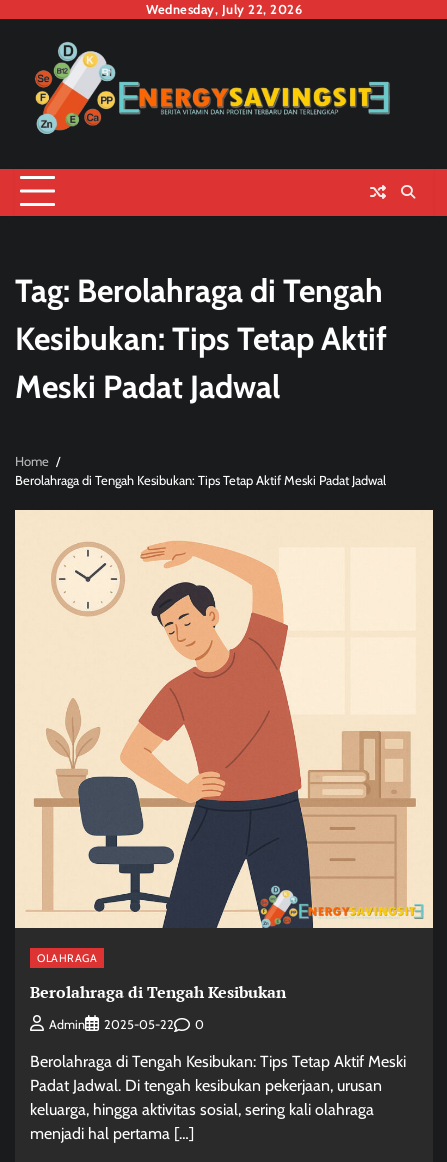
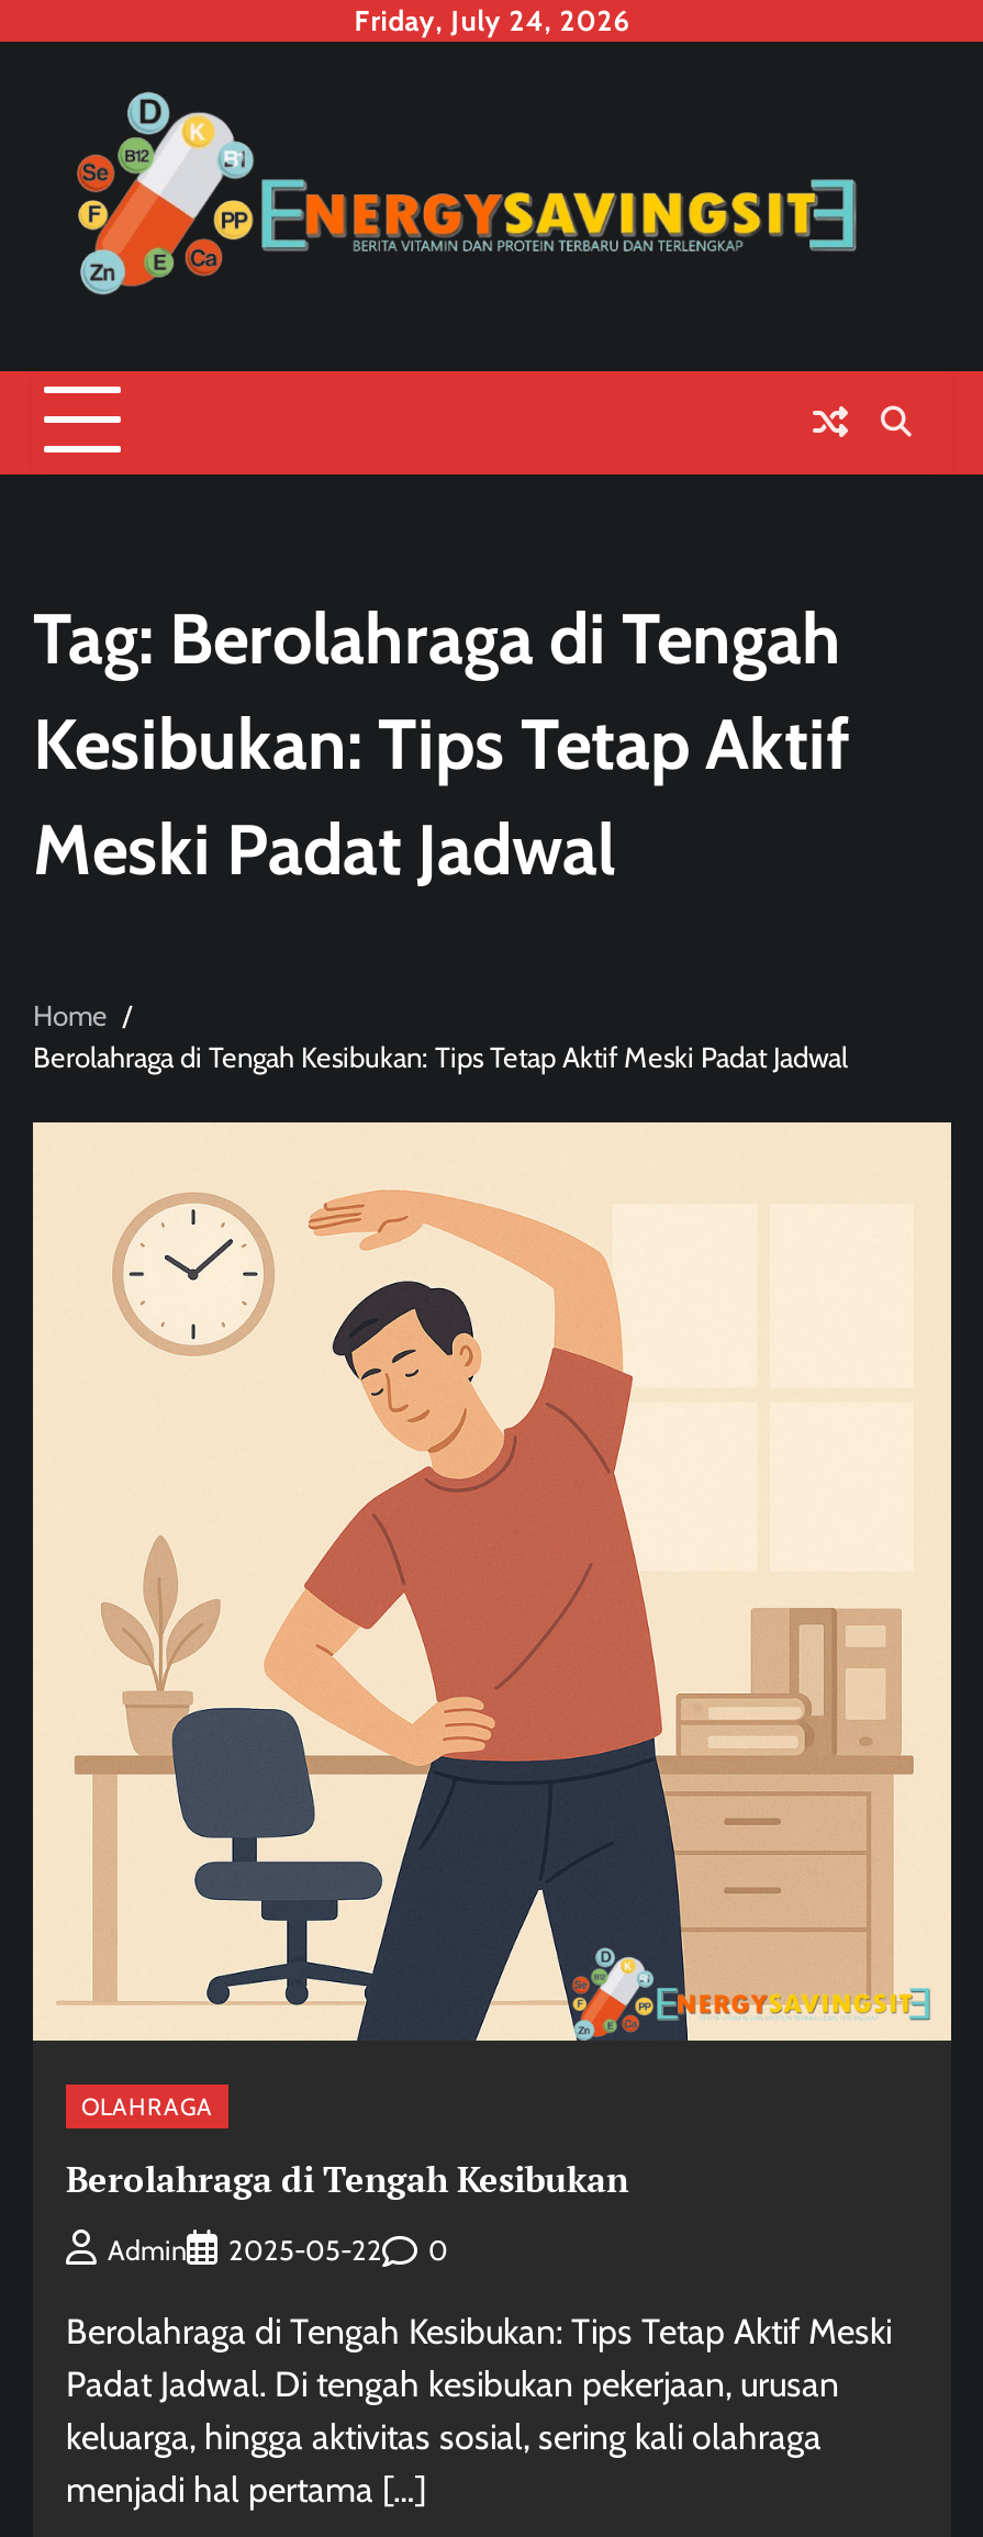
[146,2,302,17] Wednesday, July 22, 2026 -> [354,4,630,37] Friday, July 24, 2026

